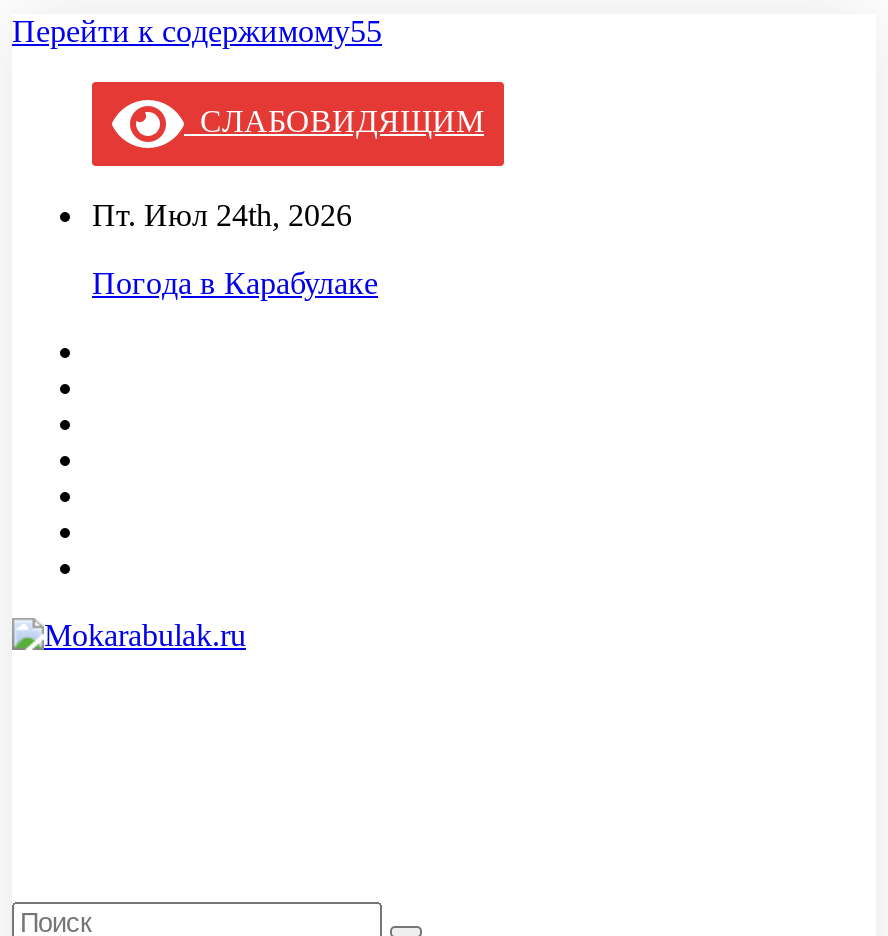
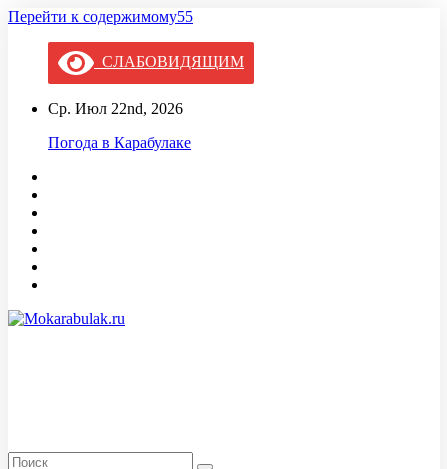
[92,198,352,232] Пт. Июл 24th, 2026 -> [48,100,183,117] Ср. Июл 22nd, 2026

